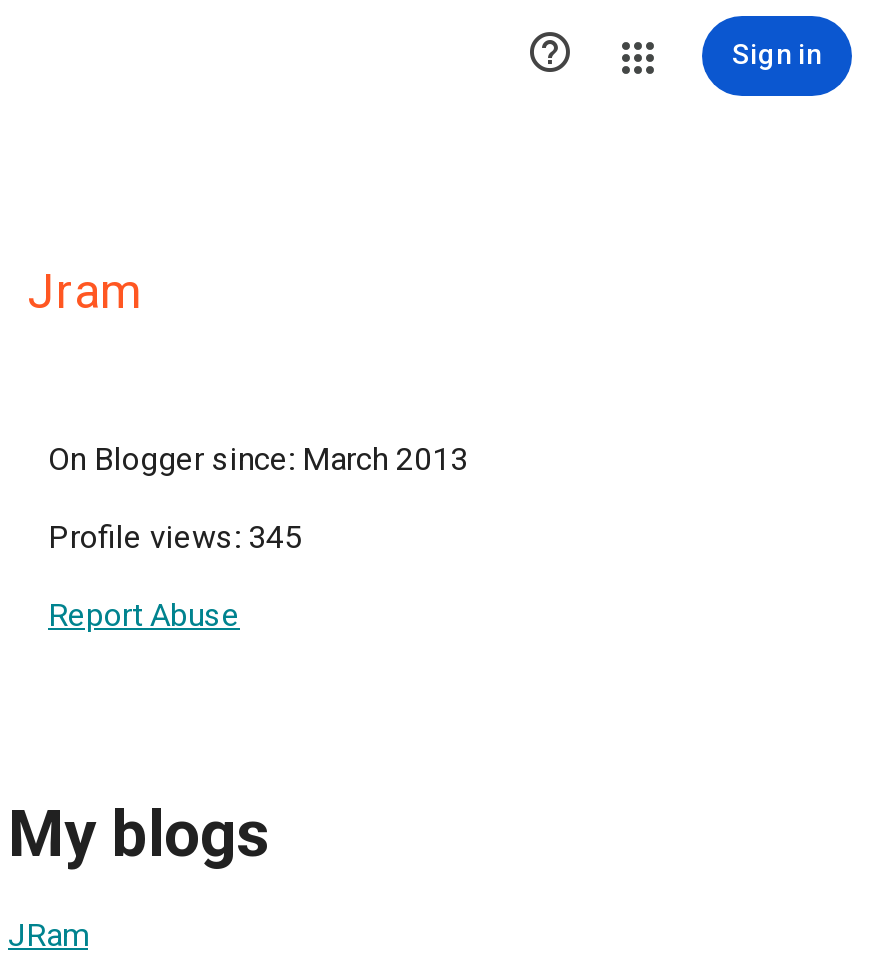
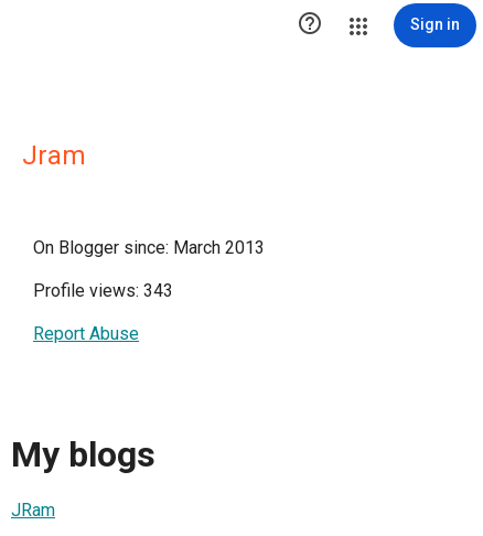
[48,518,302,556] Profile views: 345 -> [33,280,173,301] Profile views: 343

